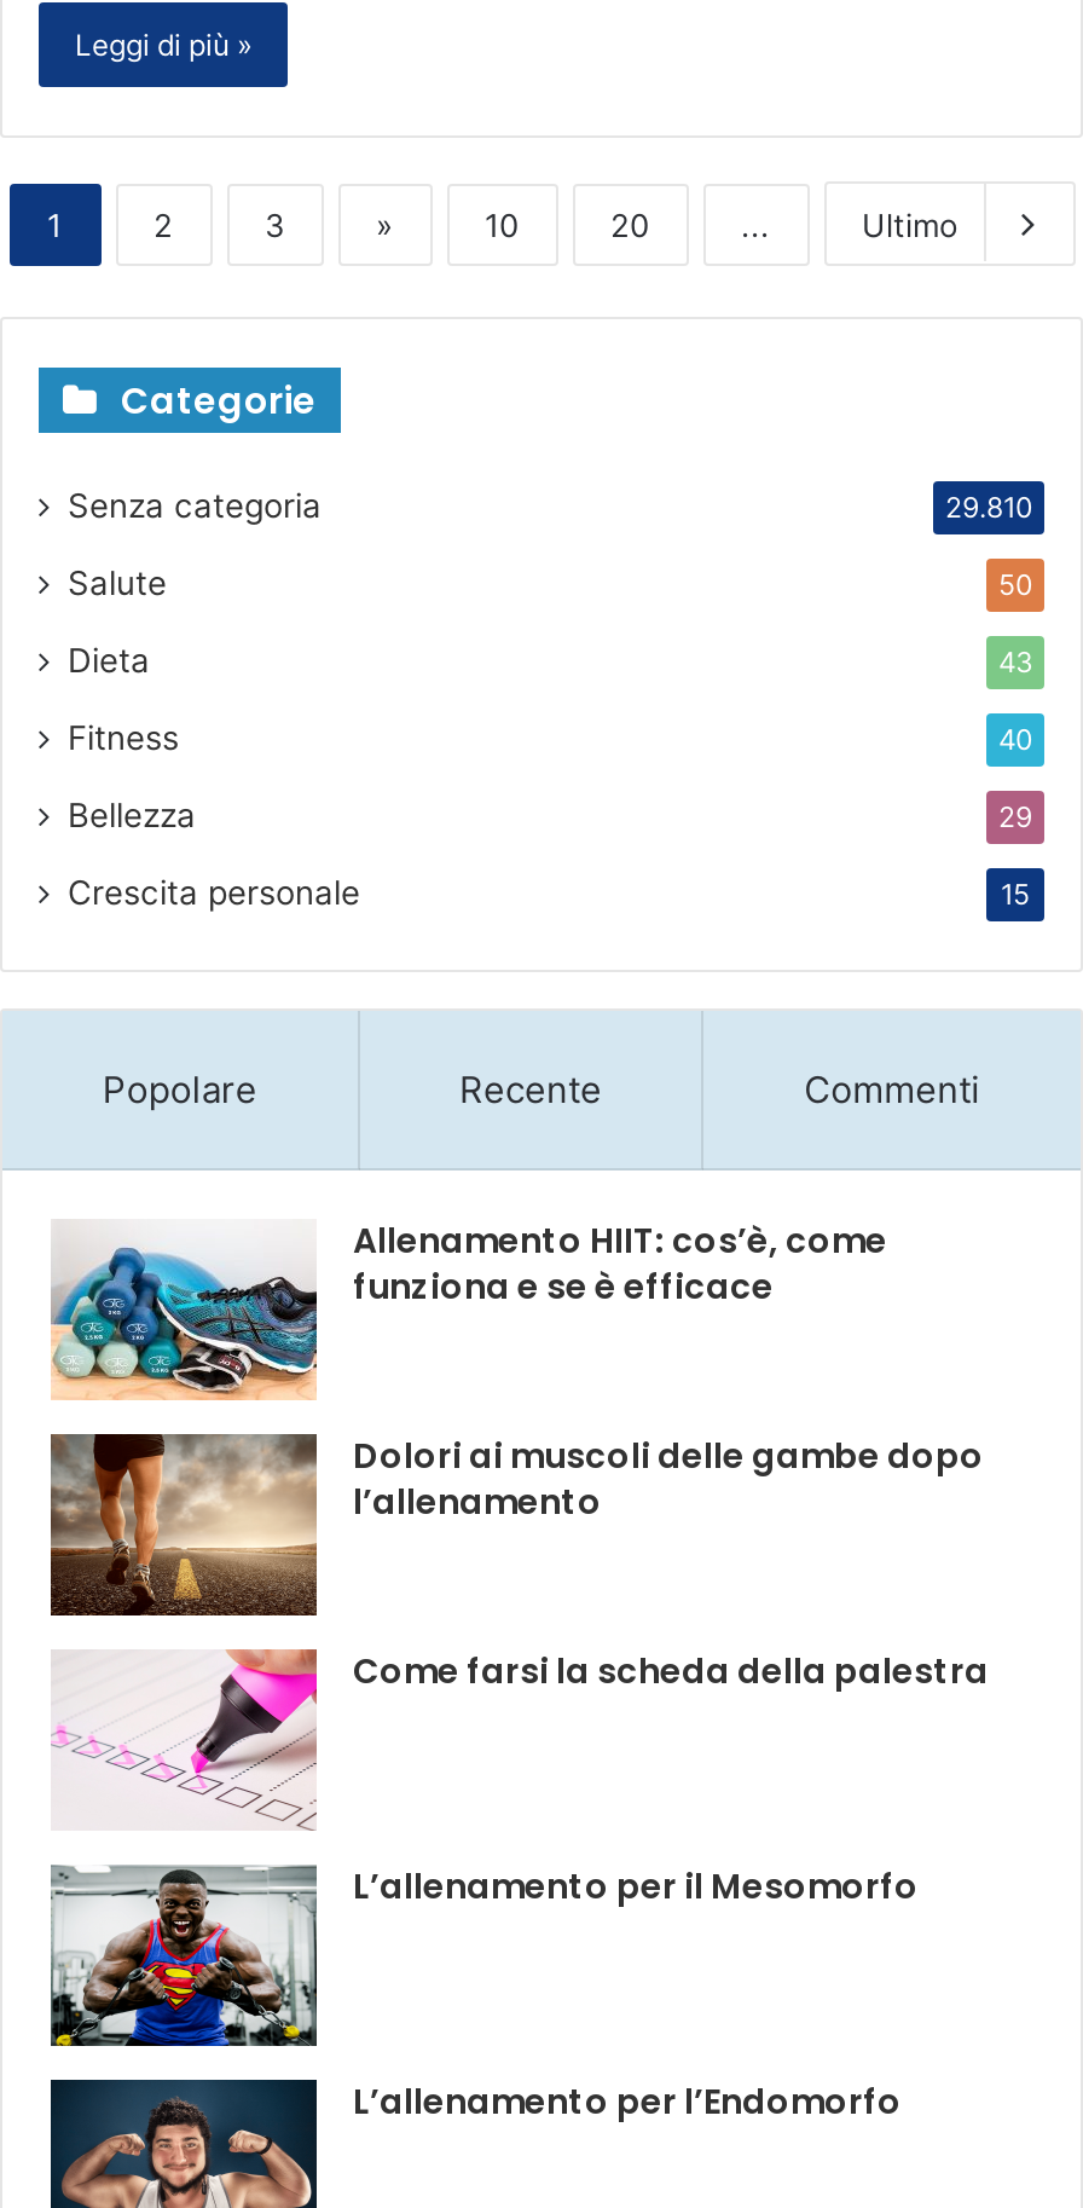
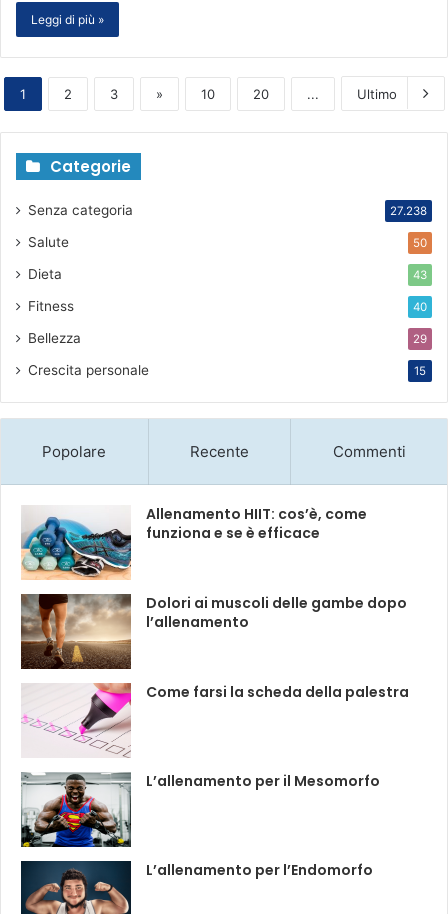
[945,490,1032,524] 29.810 -> [390,204,427,218] 27.238

